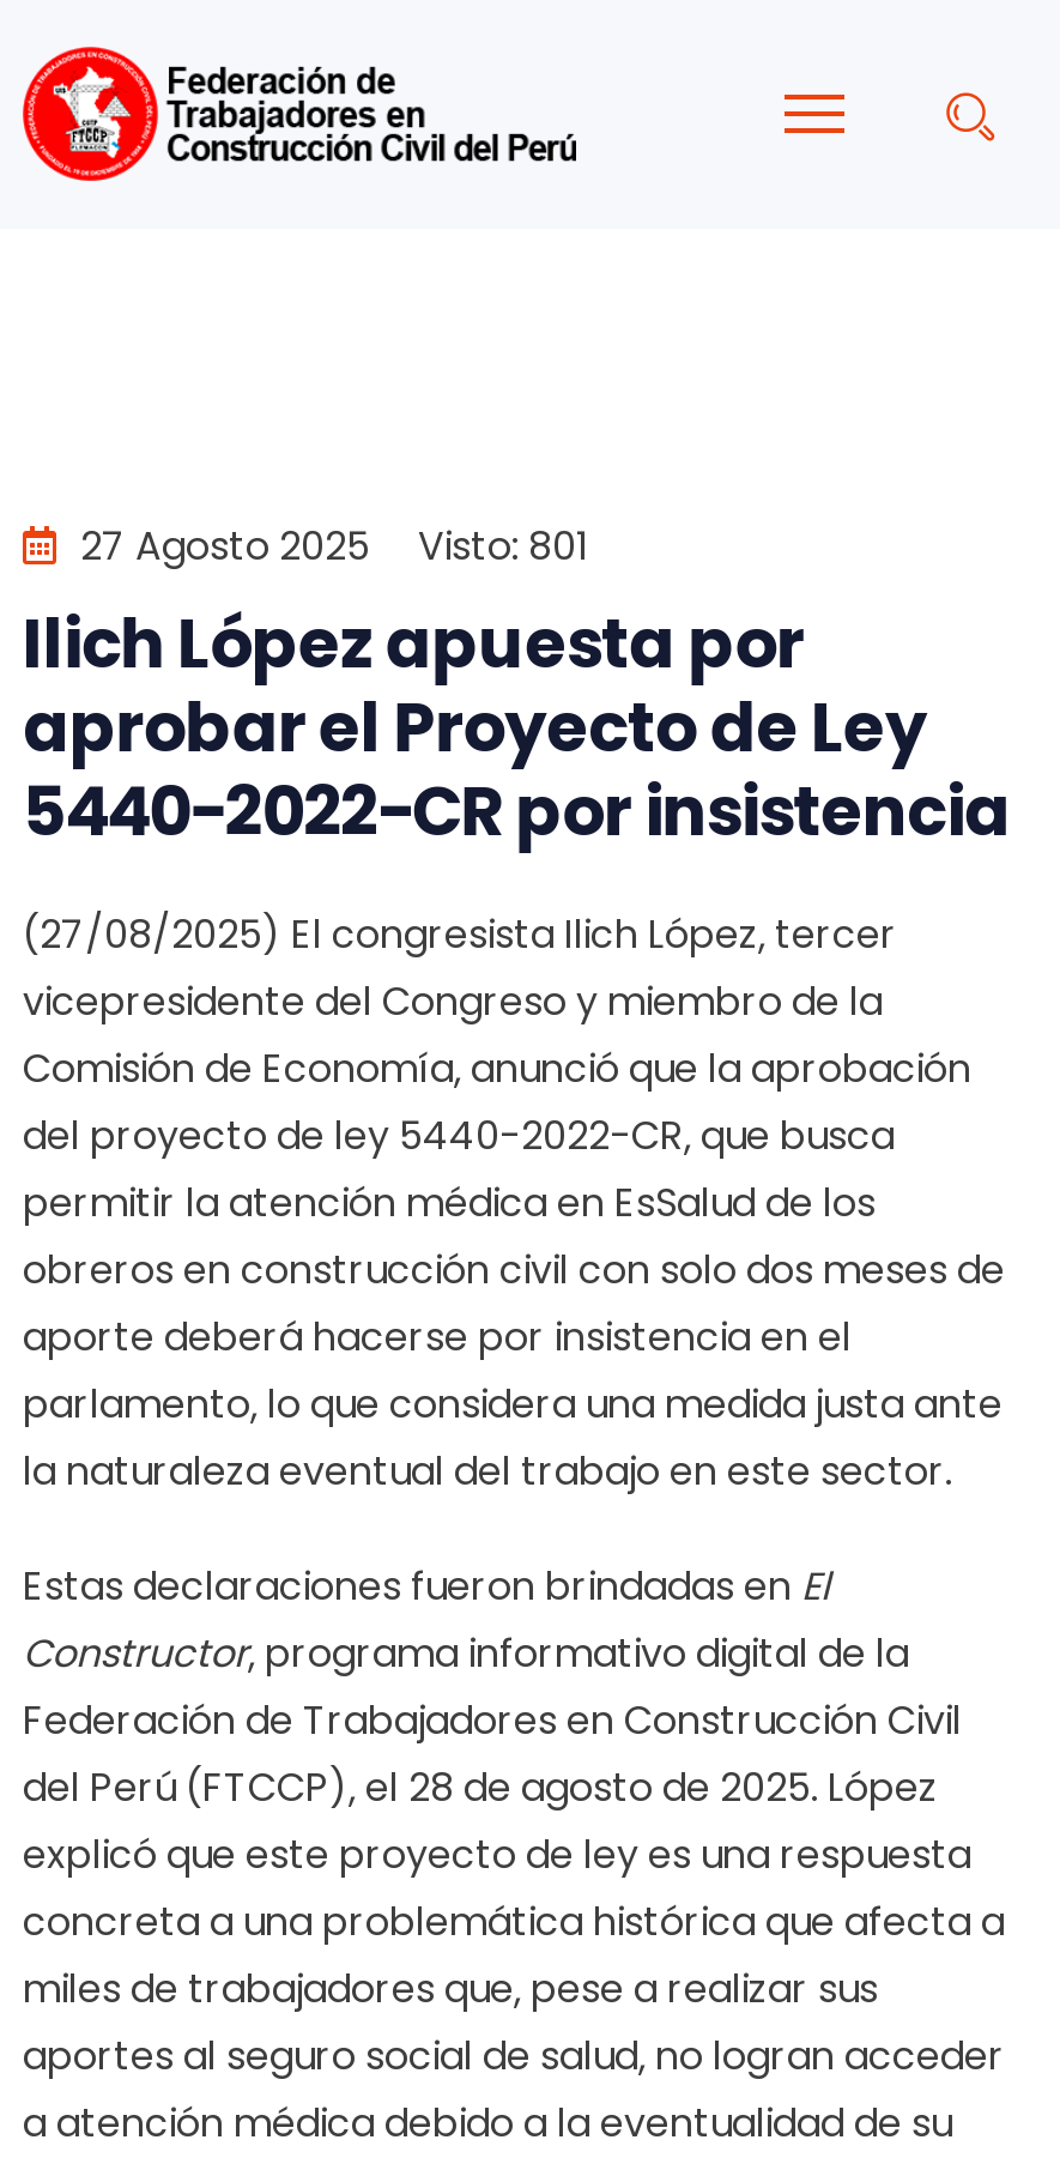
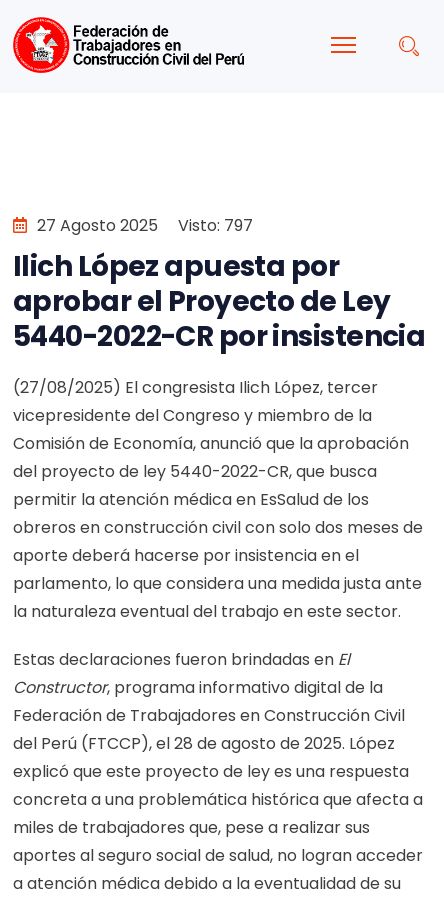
[80,519,588,574] 27 Agosto 2025 Visto: 801 -> [37,214,253,237] 27 Agosto 2025 Visto: 797

